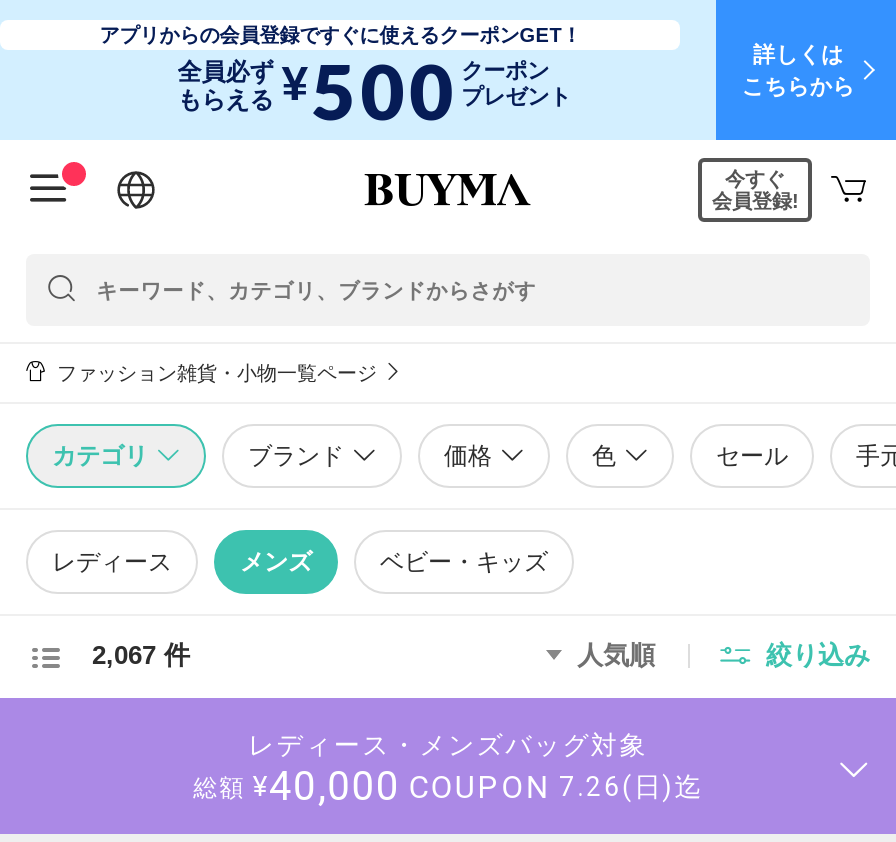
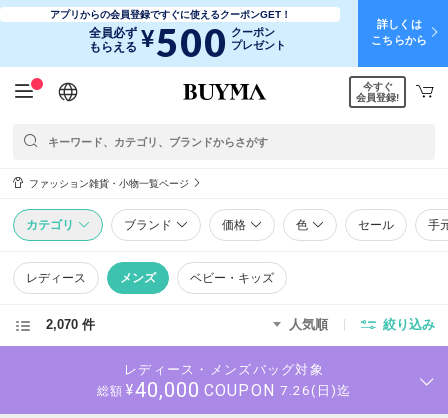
[92,640,190,670] 2,067 件 -> [46,317,95,332] 2,070 件

